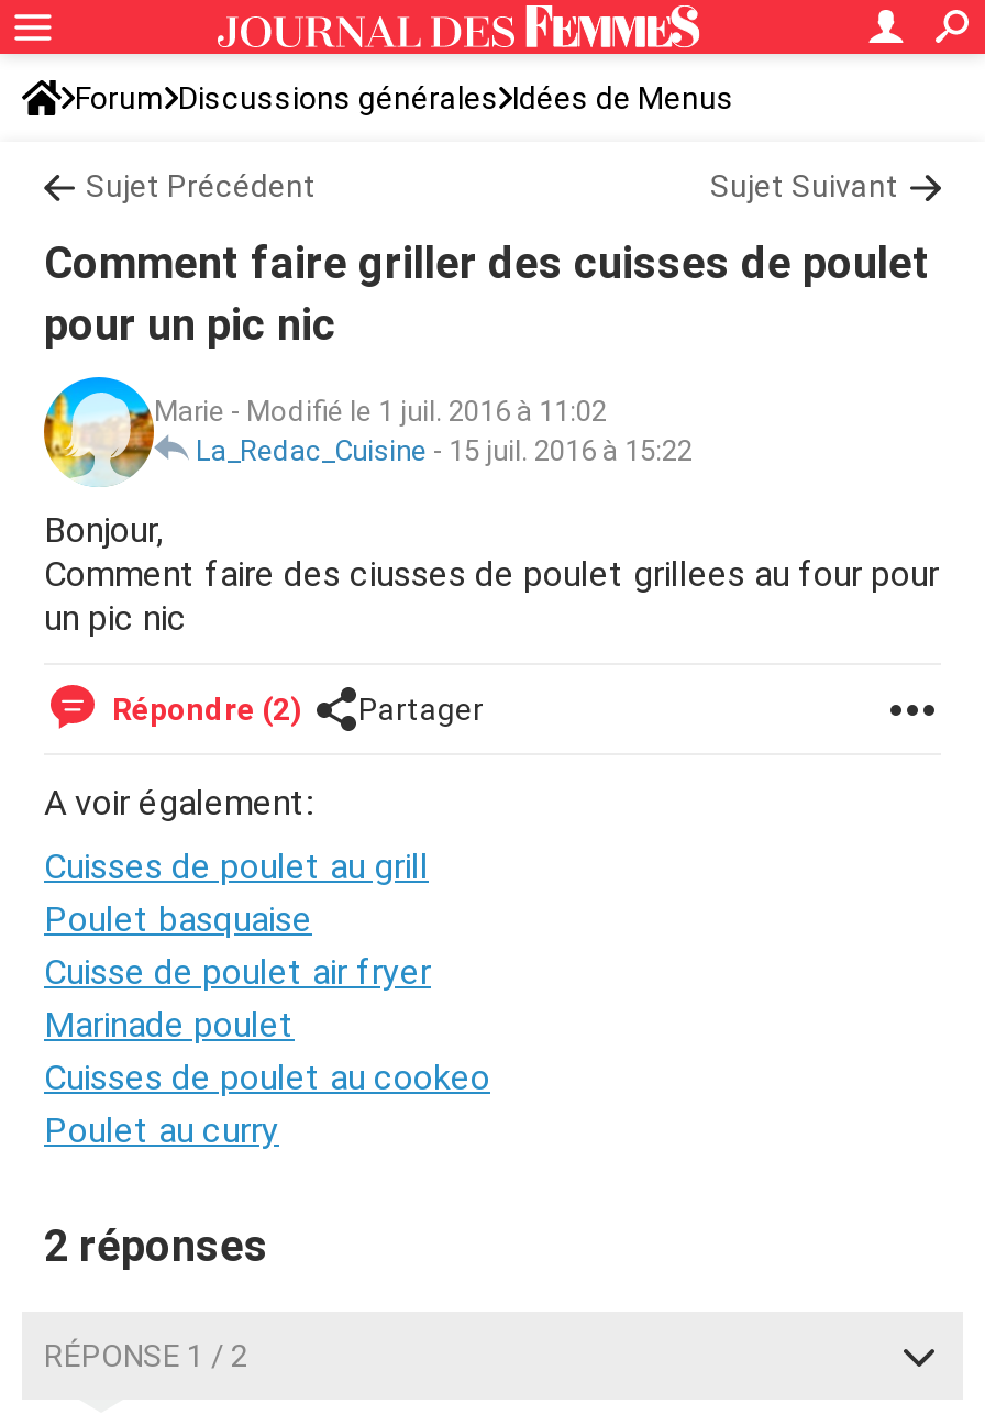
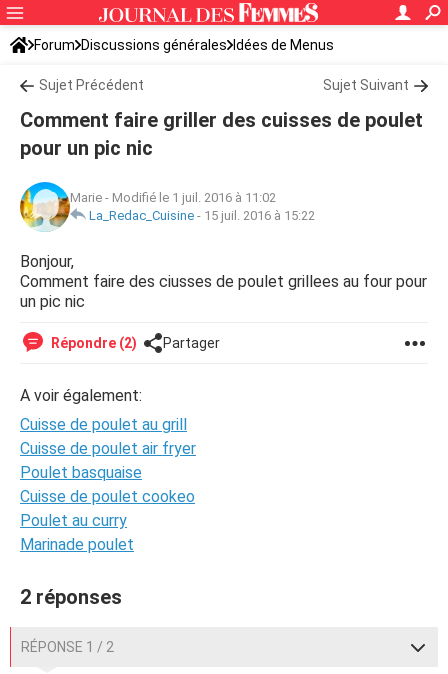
[44,845,429,887] Cuisses de poulet au grill -> [20,415,187,434] Cuisse de poulet au grill
moved [44,898,312,940] -> [20,463,142,482]: Poulet basquaise
moved [44,1004,295,1046] -> [20,535,134,554]: Marinade poulet
[44,1057,490,1098] Cuisses de poulet au cookeo -> [20,487,195,506] Cuisse de poulet cookeo

